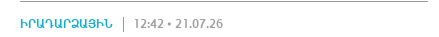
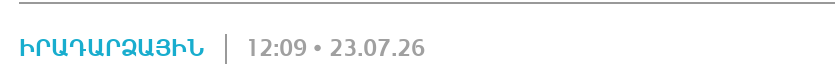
[20,17,223,31] ԻՐԱԴԱՐՁԱՅԻՆ 12:42 • 21.07.26 -> [19,34,425,62] ԻՐԱԴԱՐՁԱՅԻՆ 12:09 • 23.07.26

